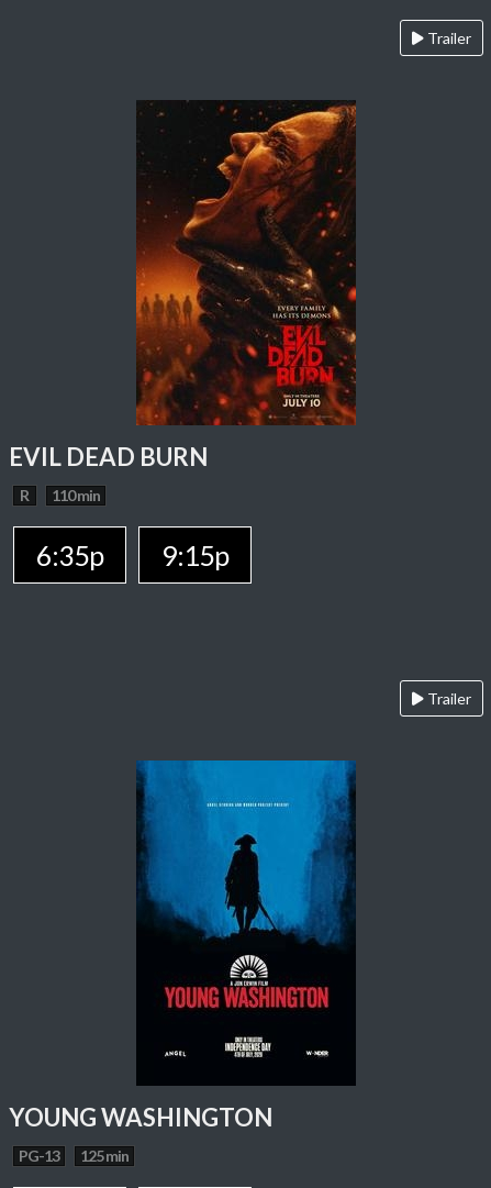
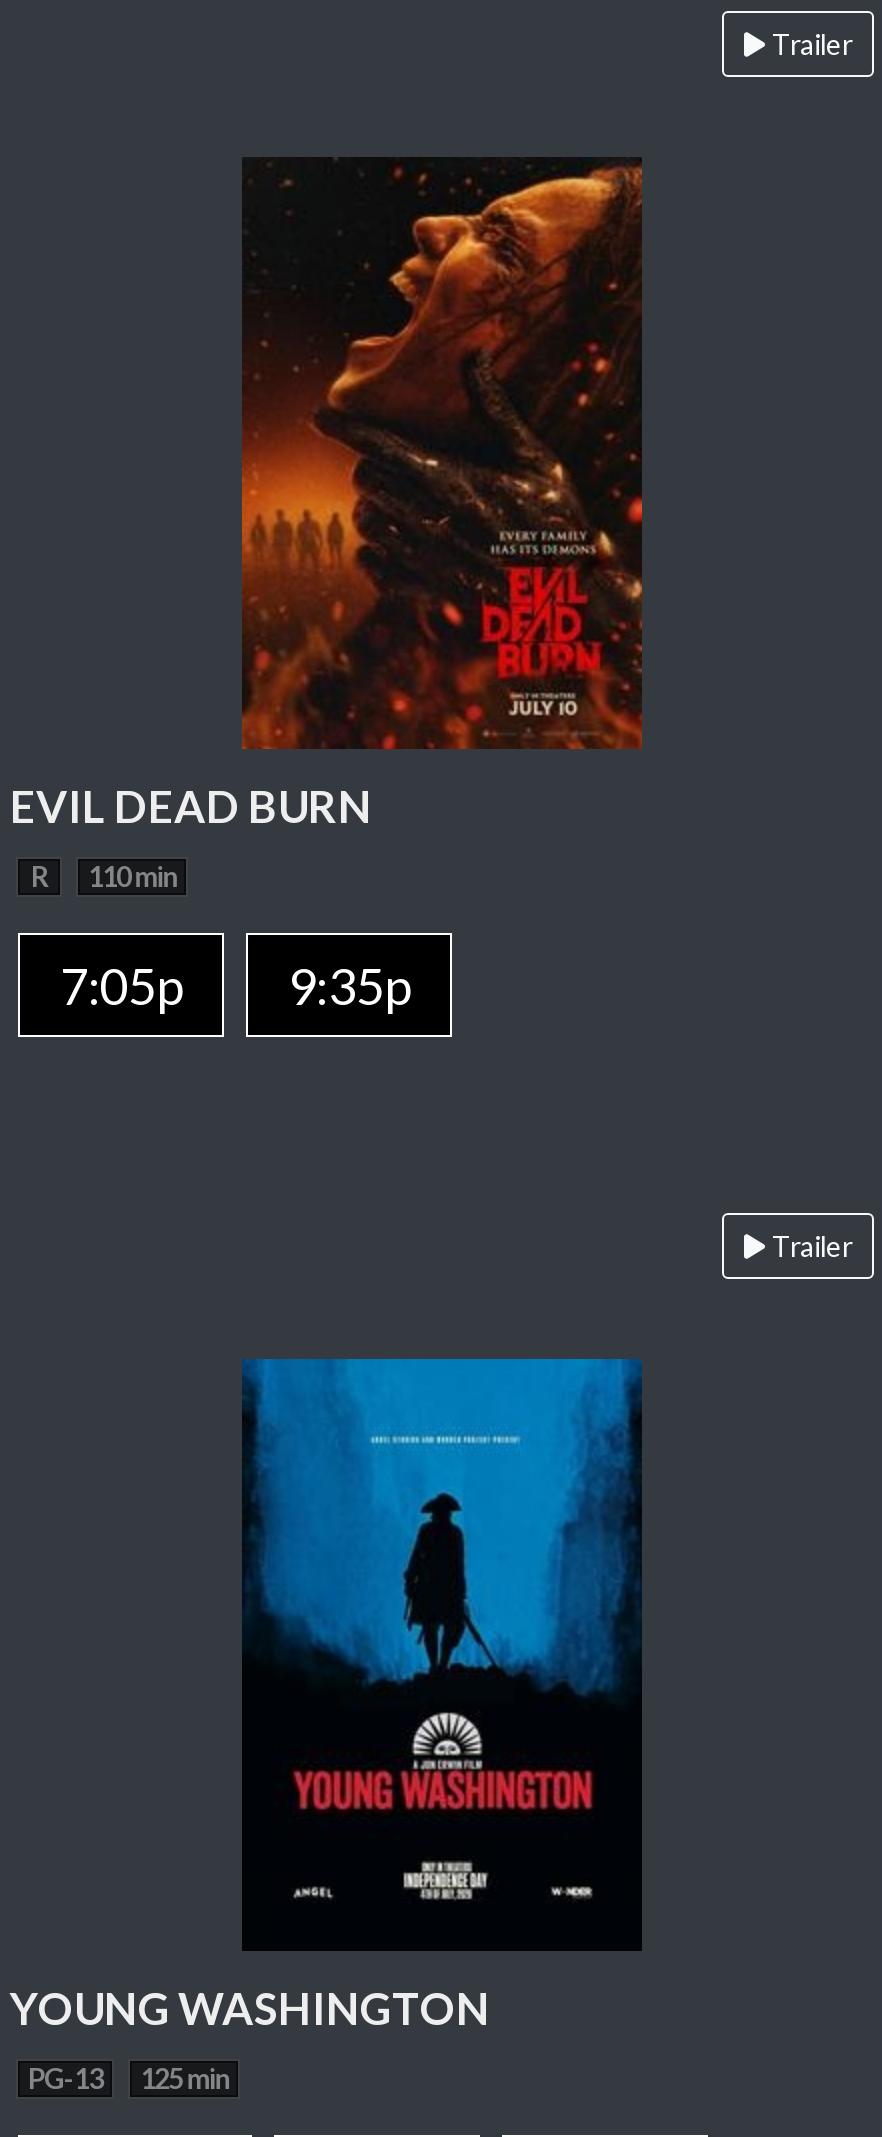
[36,539,228,571] 6:35p | 9:15p -> [60,955,410,1015] 7:05p | 9:35p

